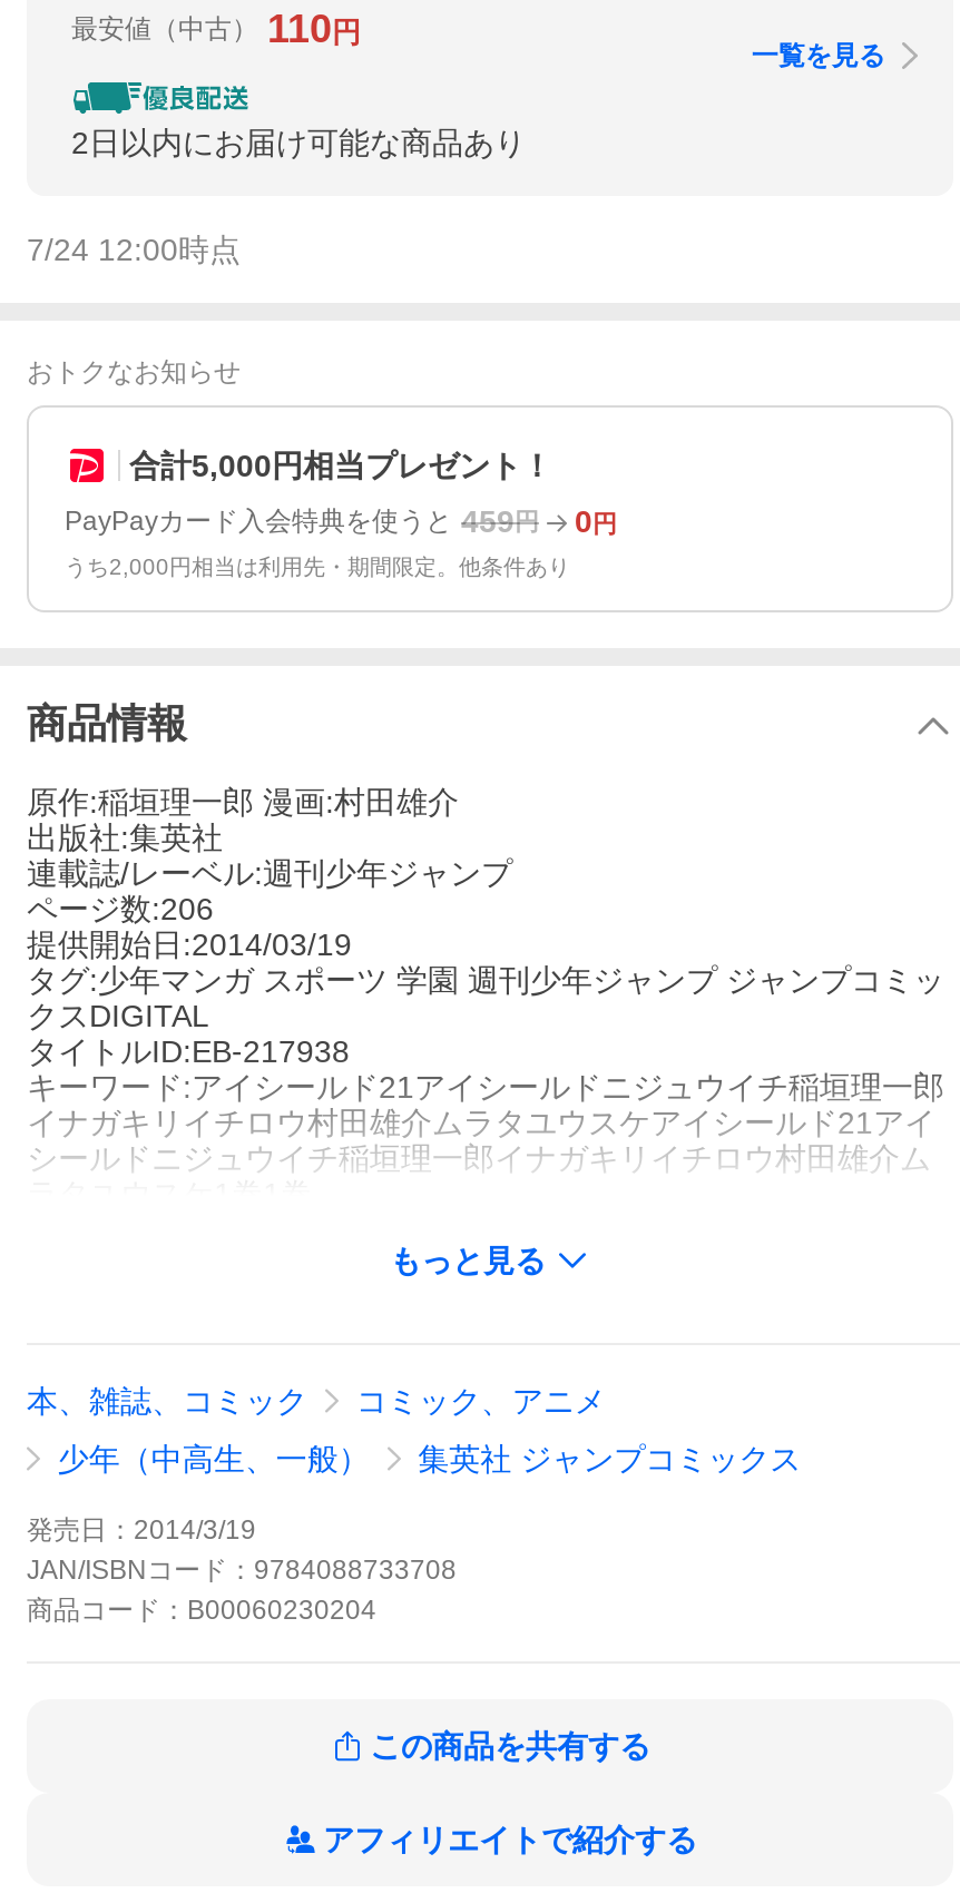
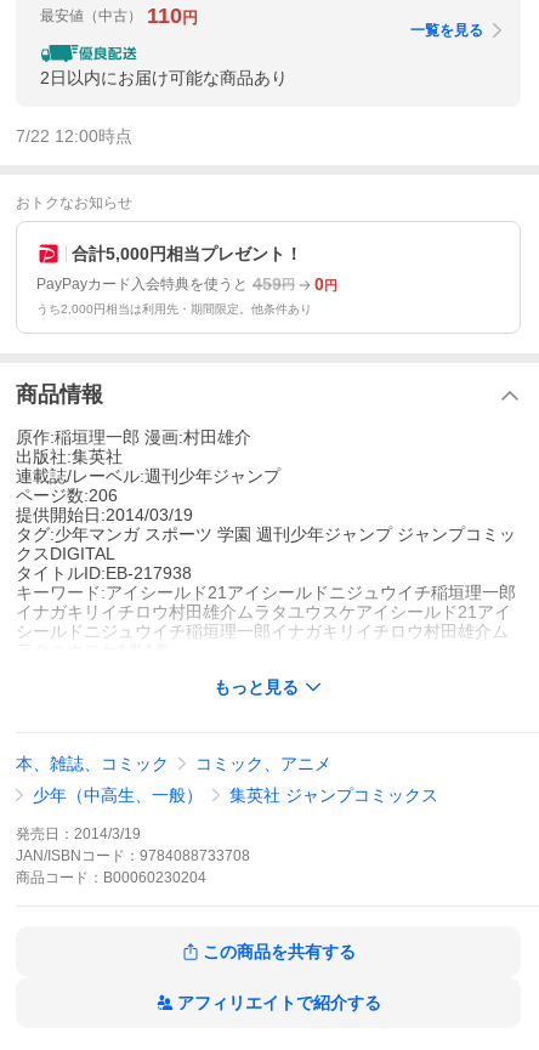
[27,232,241,267] 7/24 12:00時点 -> [16,126,132,146] 7/22 12:00時点

